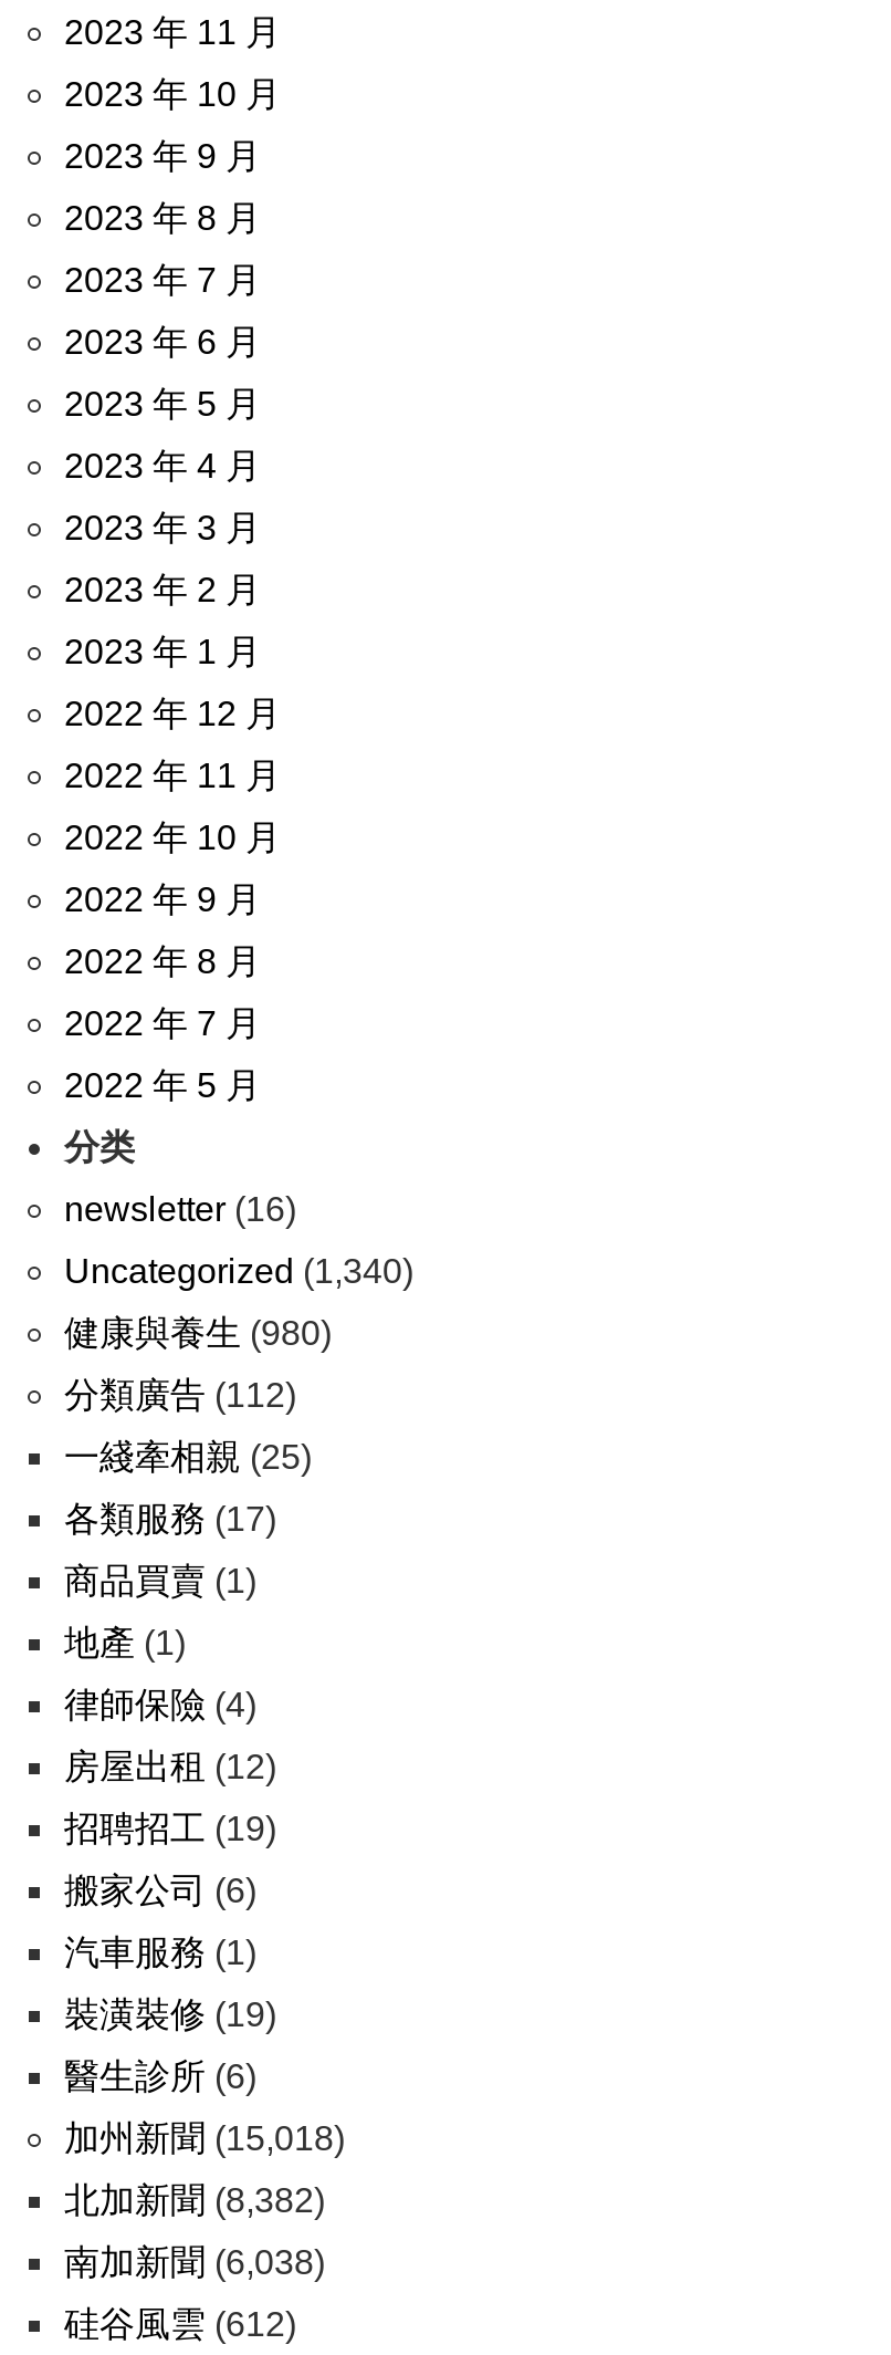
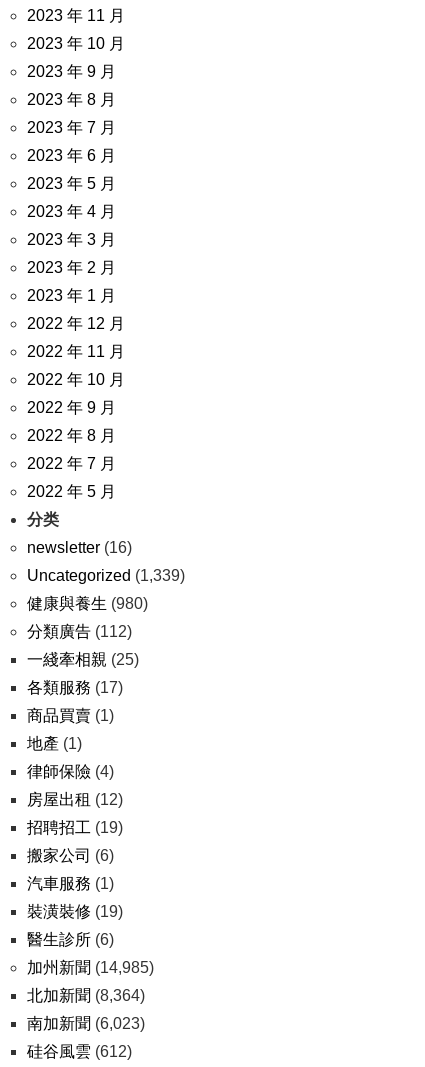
[64,1252,413,1290] Uncategorized (1,340) -> [27,567,185,584] Uncategorized (1,339)
[64,2119,345,2157] 加州新聞(15,018) -> [27,959,154,976] 加州新聞(14,985)
[64,2181,325,2219] 北加新聞(8,382) -> [27,987,145,1004] 北加新聞(8,364)
[64,2243,325,2281] 南加新聞(6,038) -> [27,1015,145,1032] 南加新聞(6,023)

